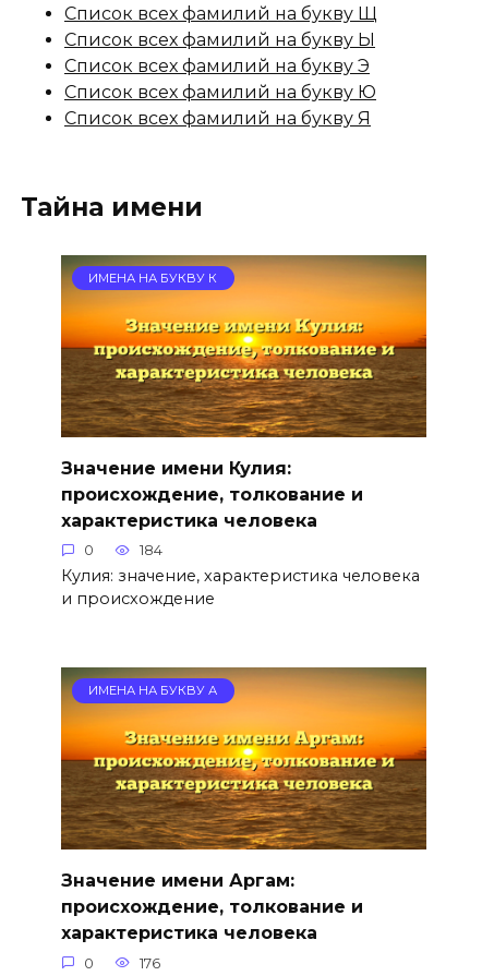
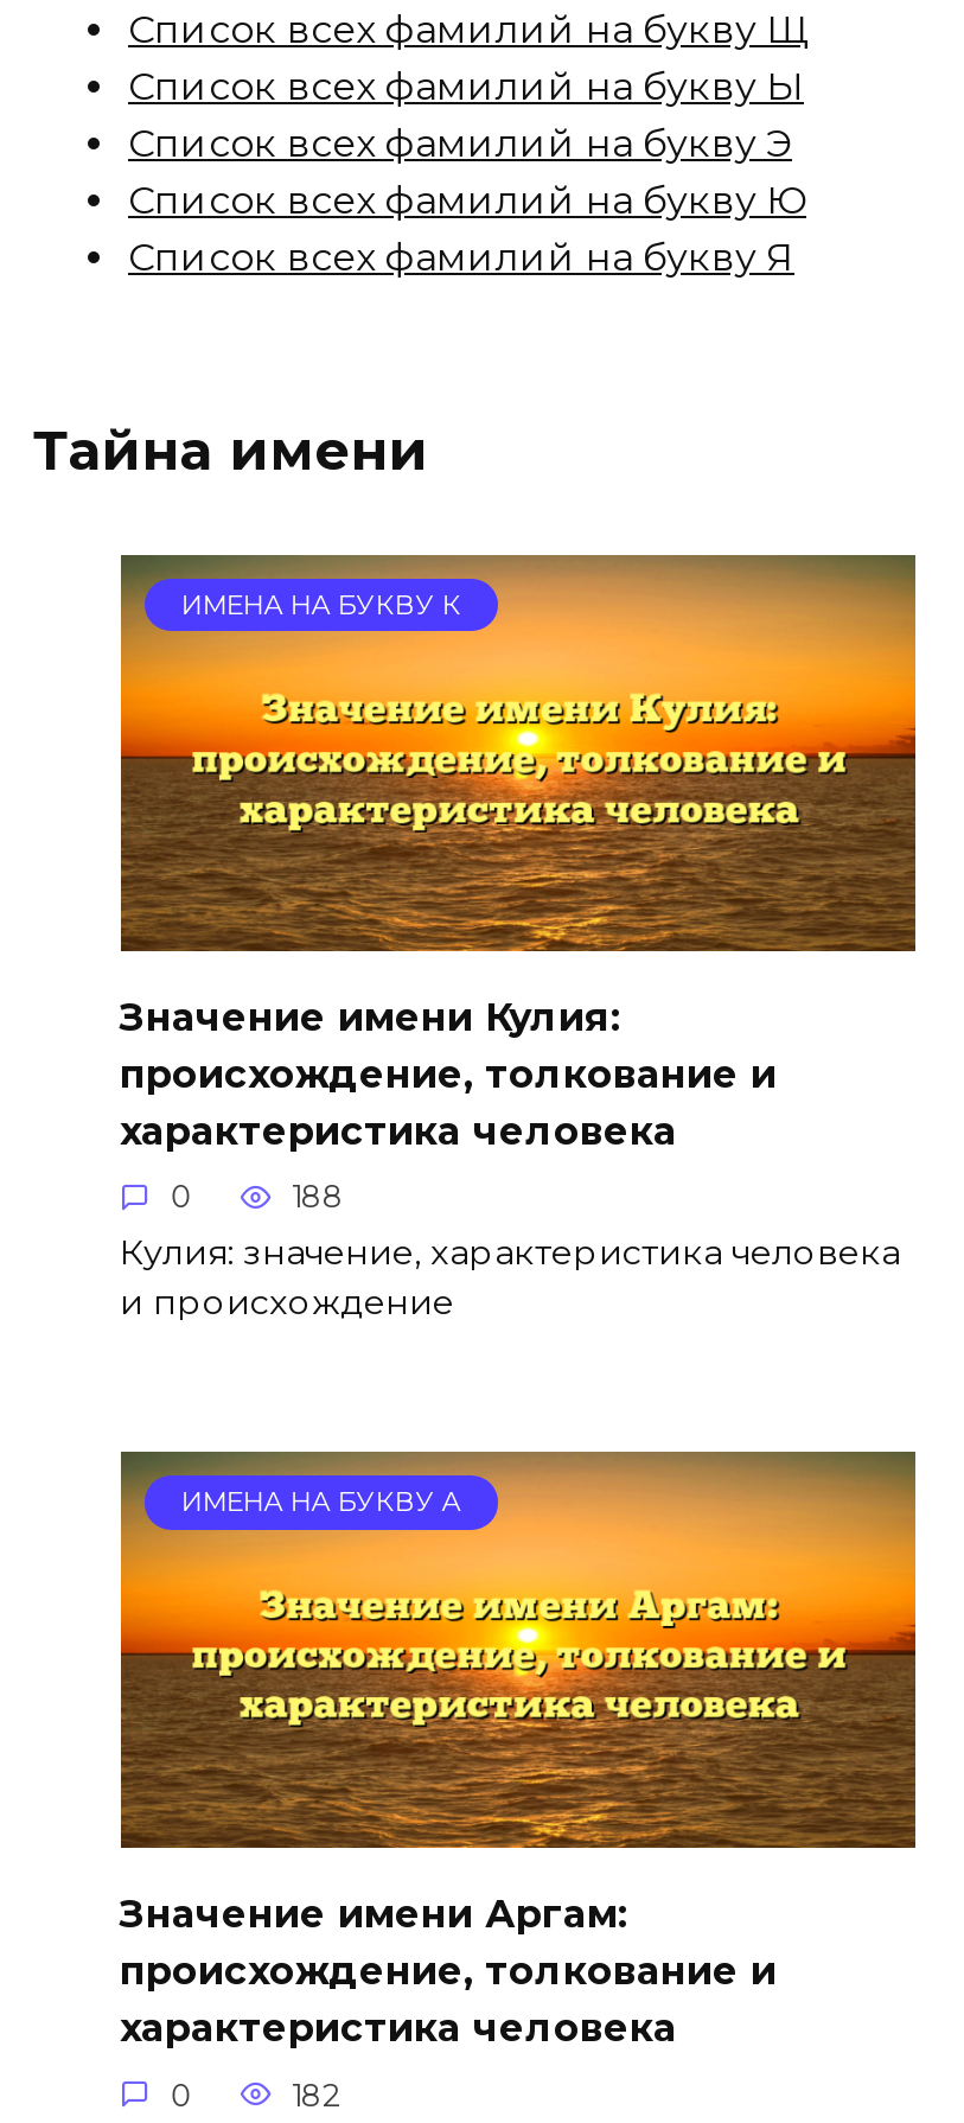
[140,543,162,559] 184 -> [292,1180,344,1216] 188
[140,955,160,971] 176 -> [292,2077,339,2113] 182

